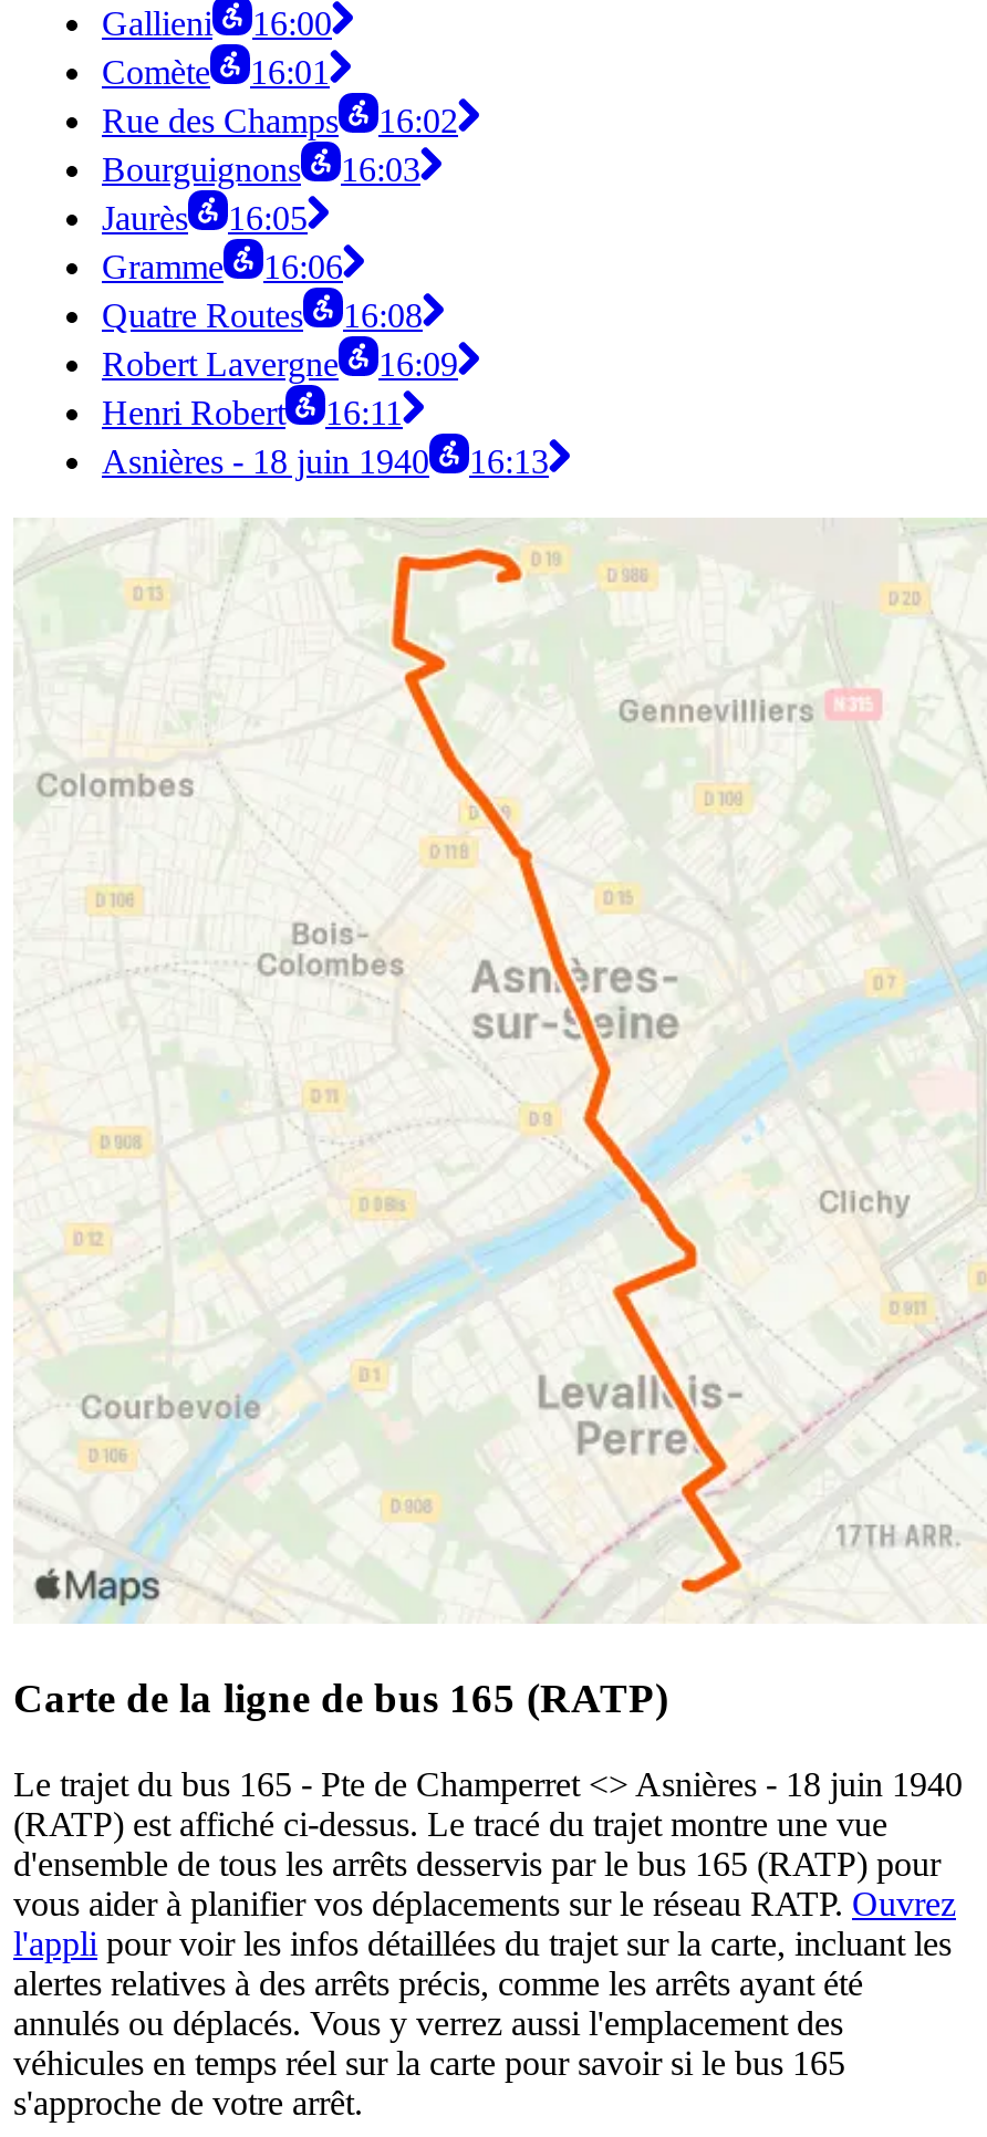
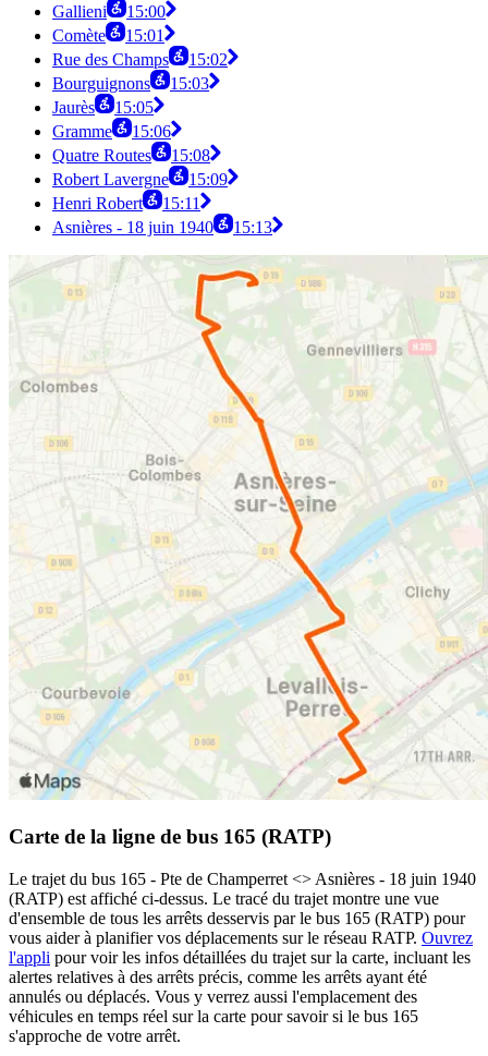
[102,5,332,42] Gallieni 16:00 -> [52,2,166,21] Gallieni 15:00
[102,54,330,91] Comète 16:01 -> [52,26,164,45] Comète 15:01
[102,102,458,140] Rue des Champs 16:02 -> [52,50,228,69] Rue des Champs 15:02
[102,151,420,188] Bourguignons 16:03 -> [52,74,209,93] Bourguignons 15:03
[102,200,308,237] Jaurès 16:05 -> [52,98,154,117] Jaurès 15:05
[102,248,343,286] Gramme 16:06 -> [52,122,171,141] Gramme 15:06
[102,297,423,334] Quatre Routes 16:08 -> [52,146,210,165] Quatre Routes 15:08
[102,346,458,383] Robert Lavergne 16:09 -> [52,170,228,189] Robert Lavergne 15:09
[102,394,403,432] Henri Robert 16:11 -> [52,194,200,213] Henri Robert 15:11
[102,443,549,480] Asnières - 18 juin 1940 16:13 -> [52,218,272,237] Asnières - 18 juin 1940 15:13

